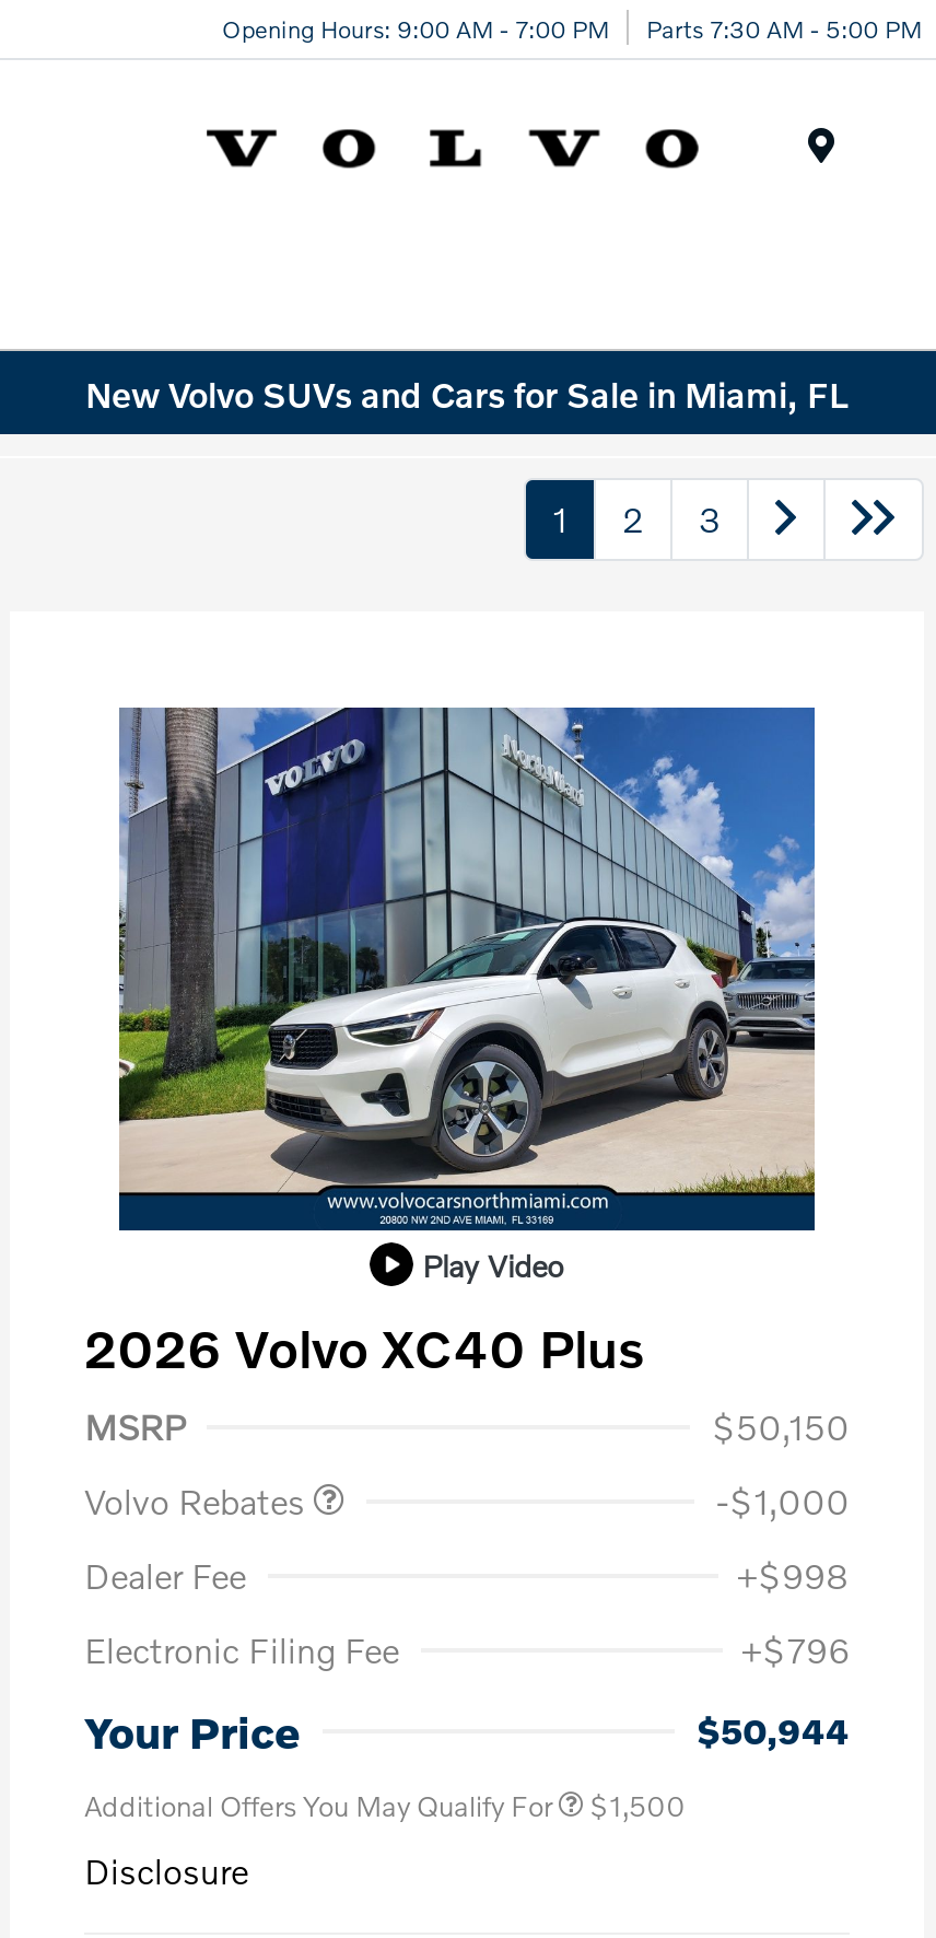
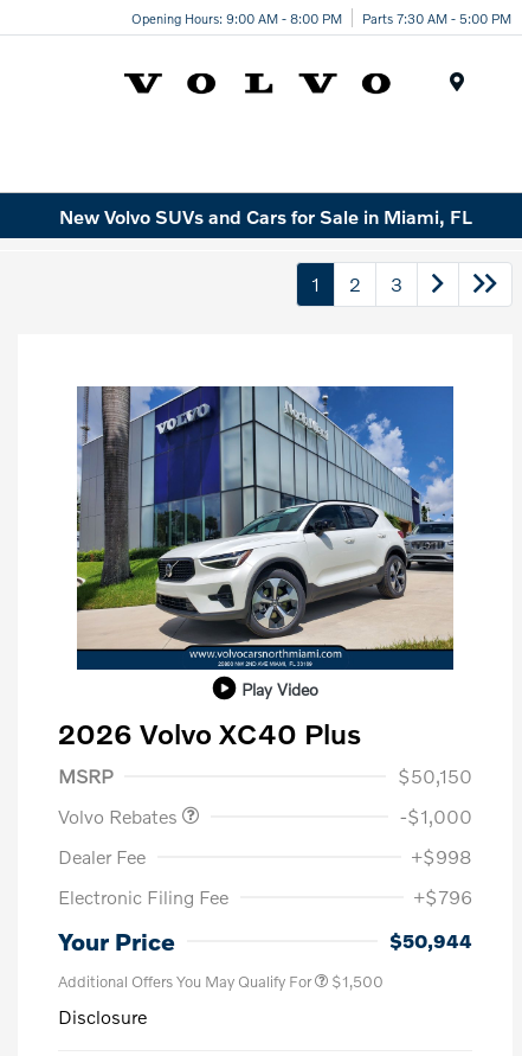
[222,11,609,42] Opening Hours: 9:00 AM - 7:00 PM -> [131,9,342,25] Opening Hours: 9:00 AM - 8:00 PM

